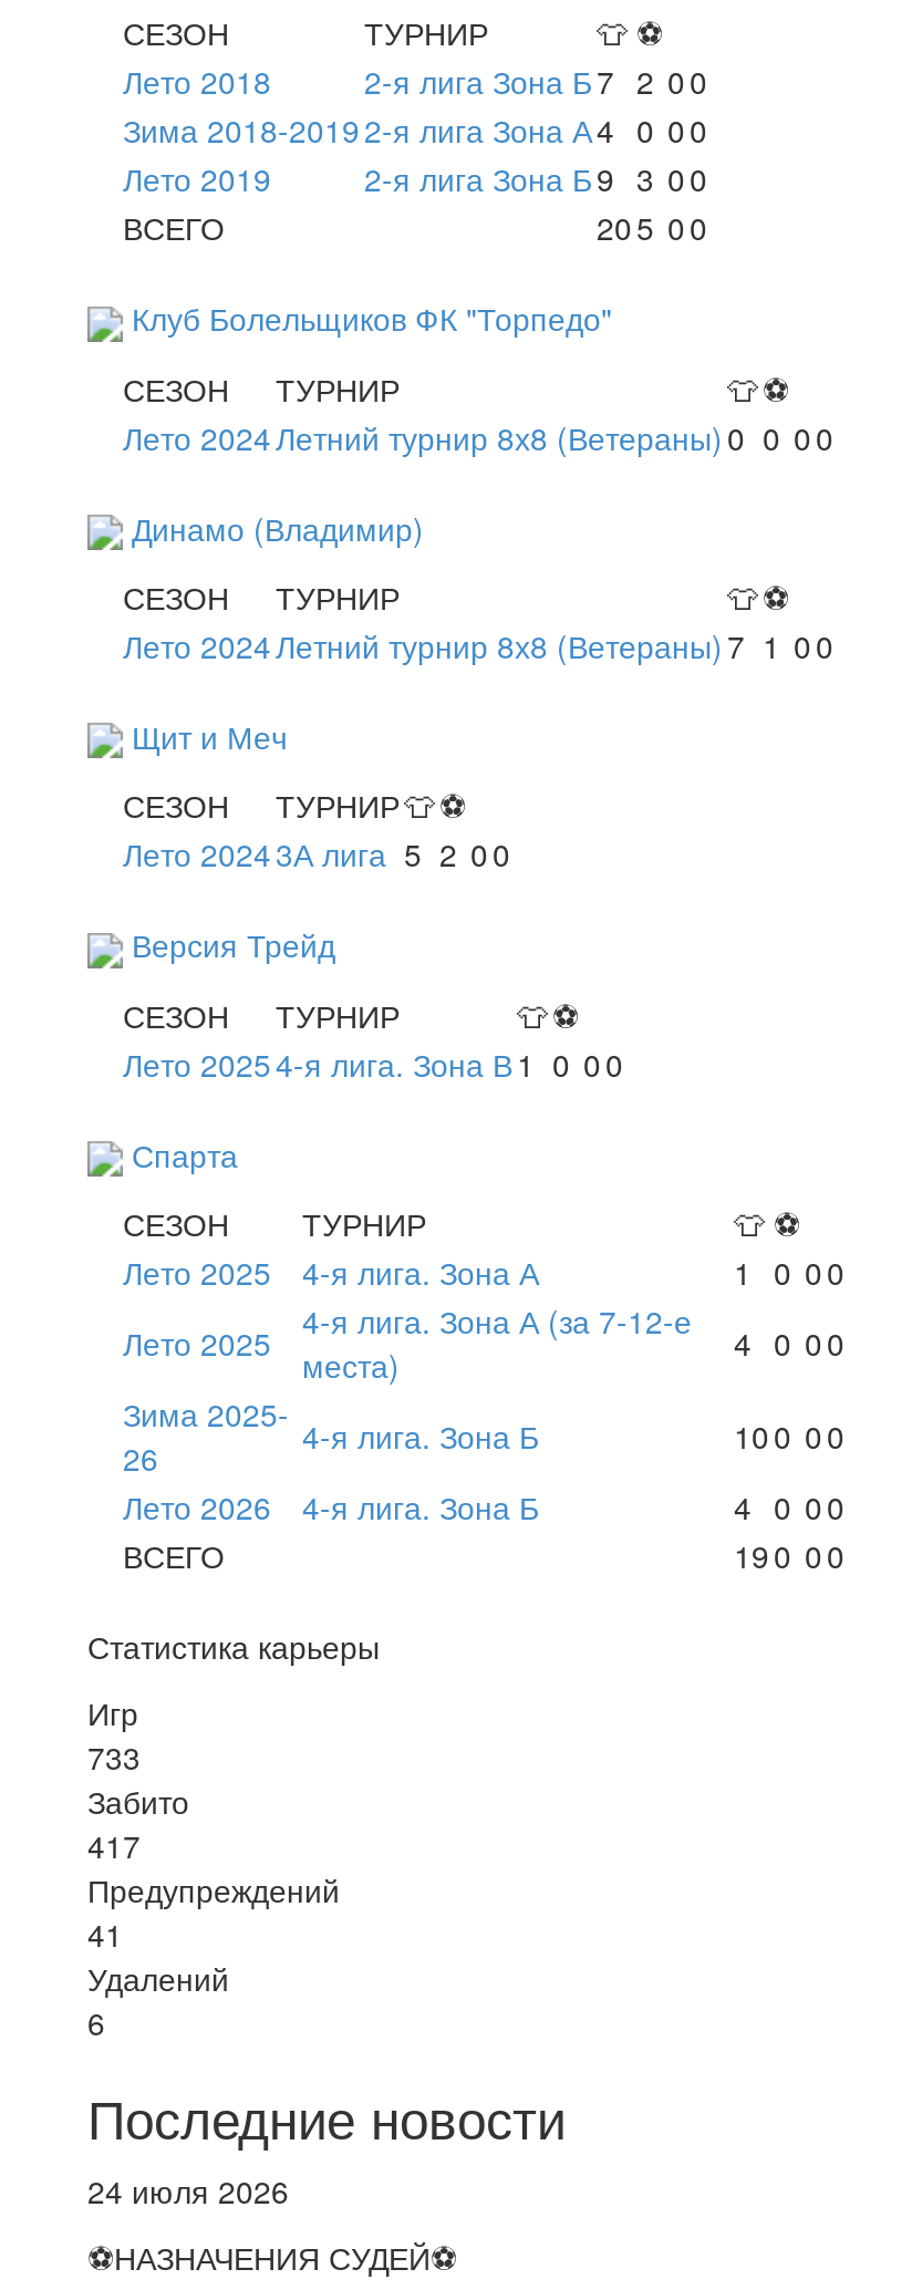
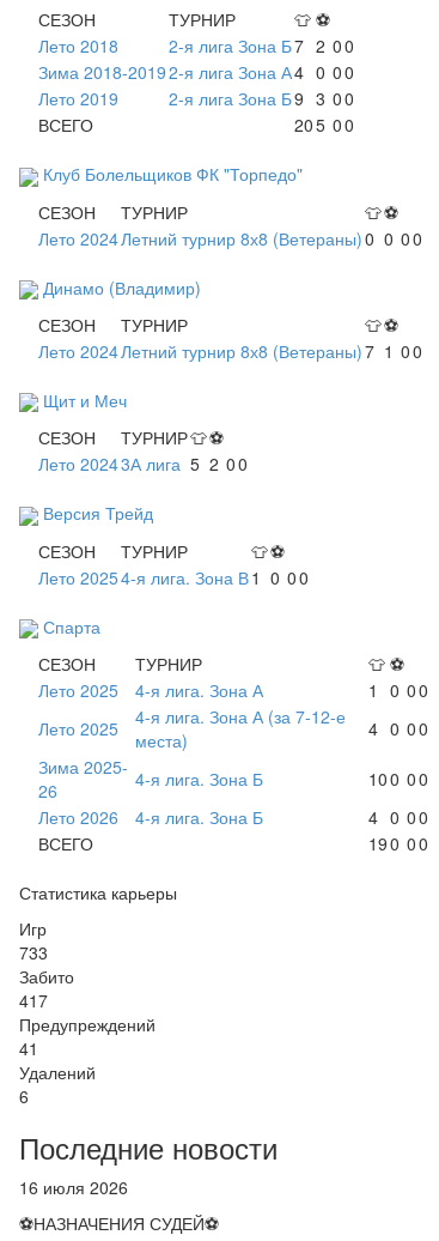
[87,2168,289,2212] 24 июля 2026 -> [19,1175,128,1199] 16 июля 2026

